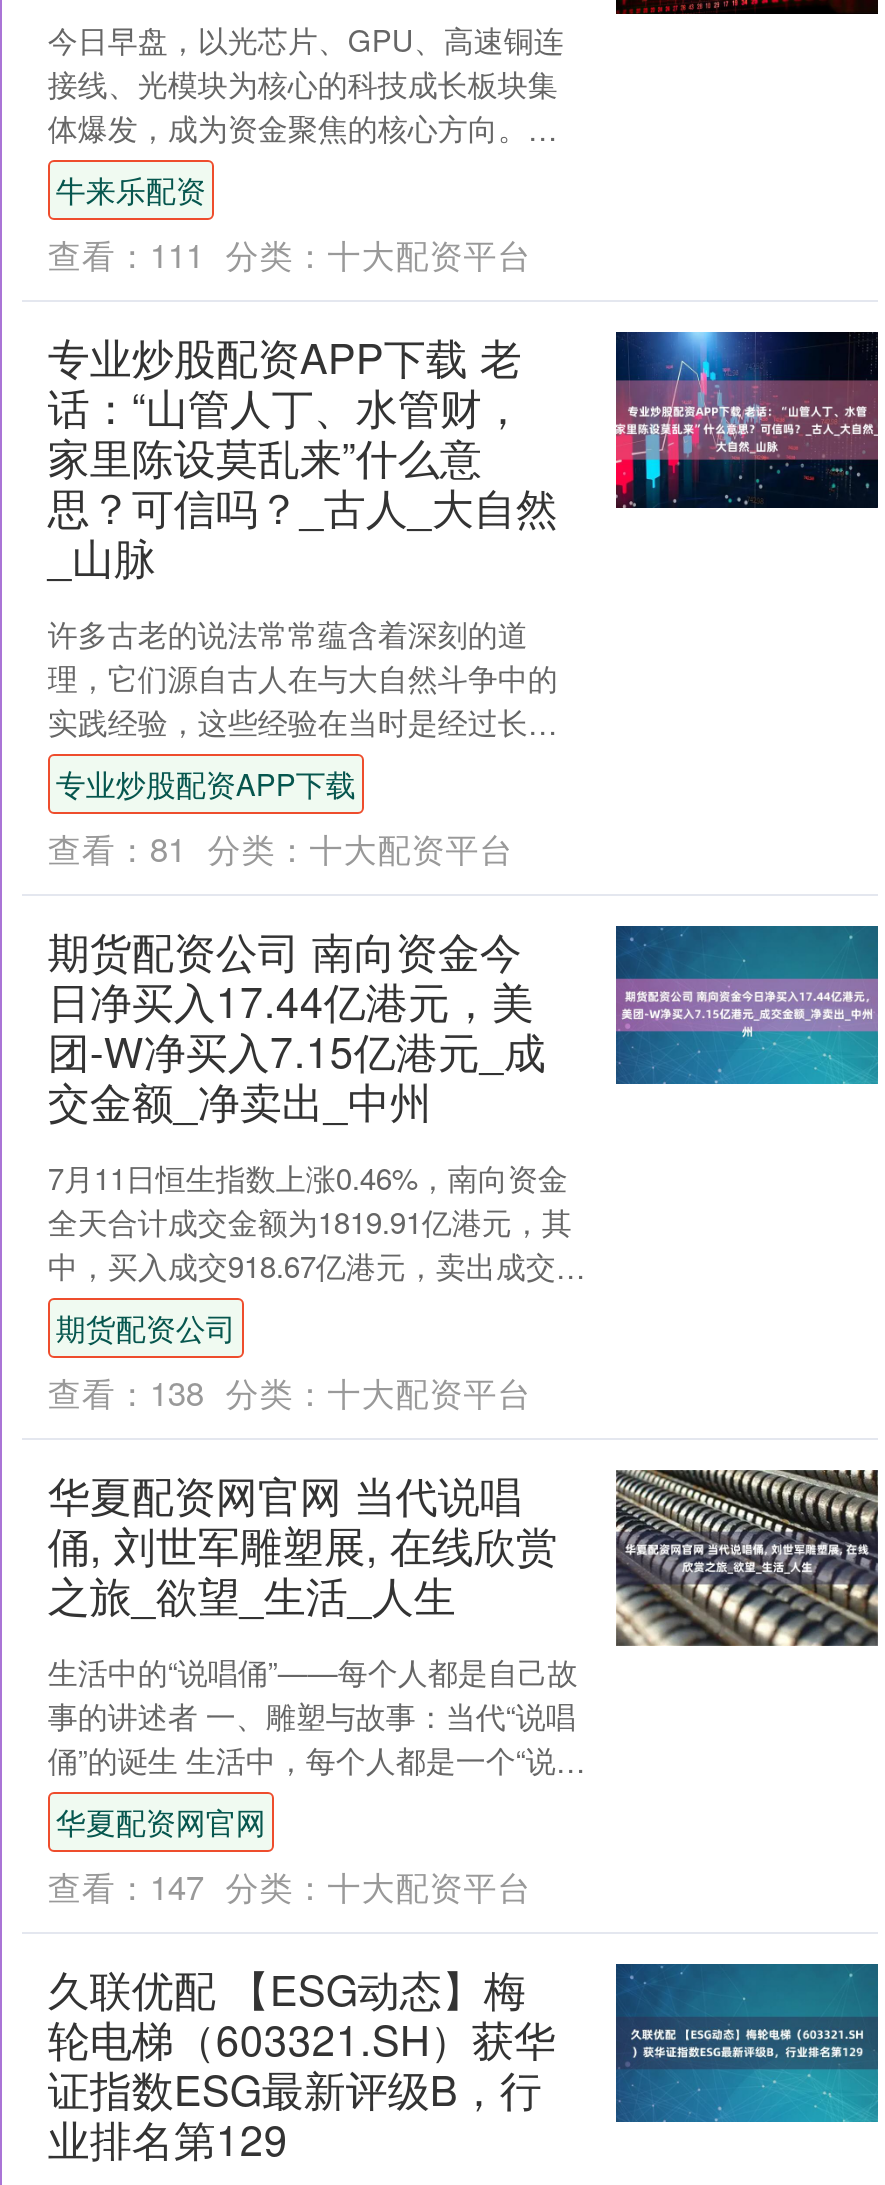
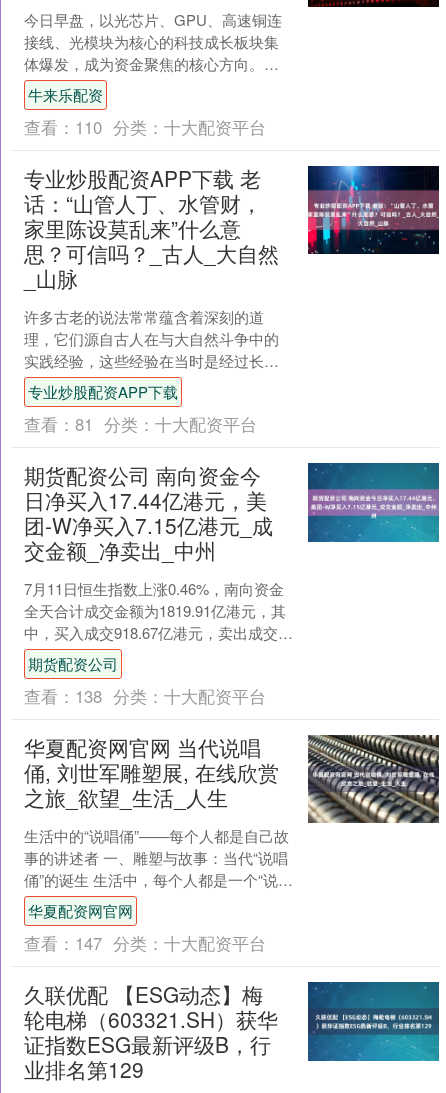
[48,231,532,279] 查看：111 分类：十大配资平台 -> [24,115,266,139] 查看：110 分类：十大配资平台

